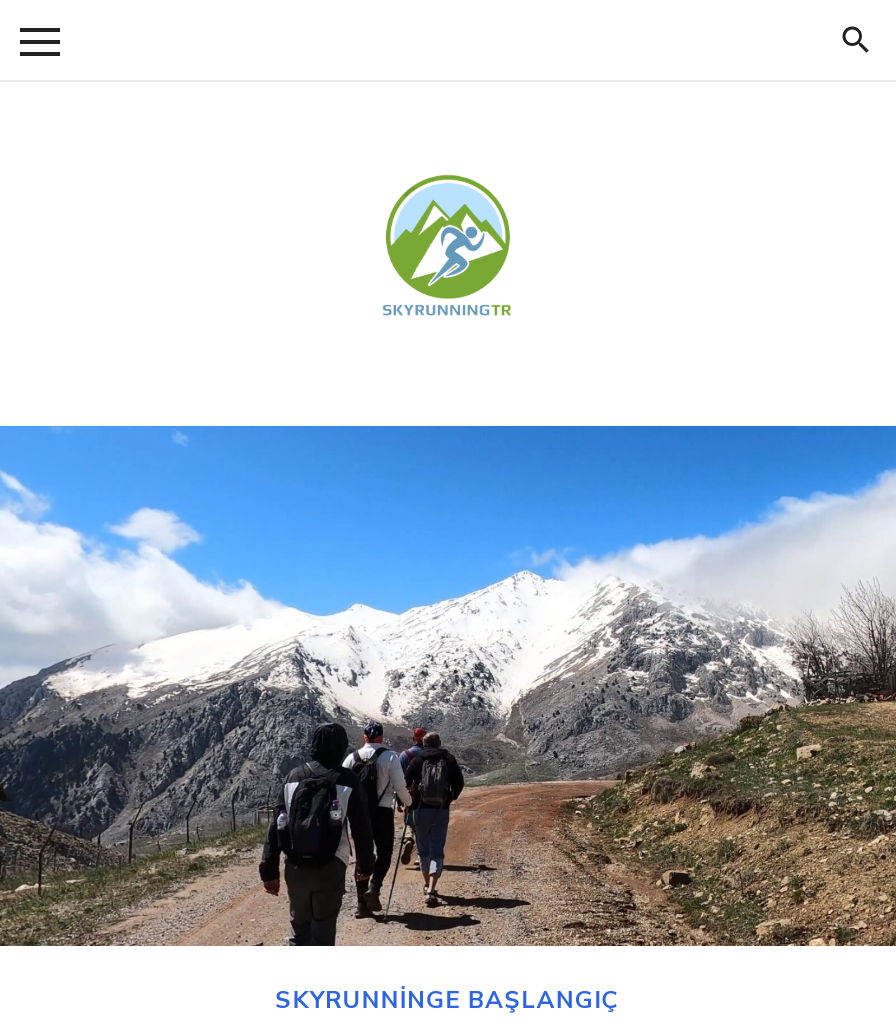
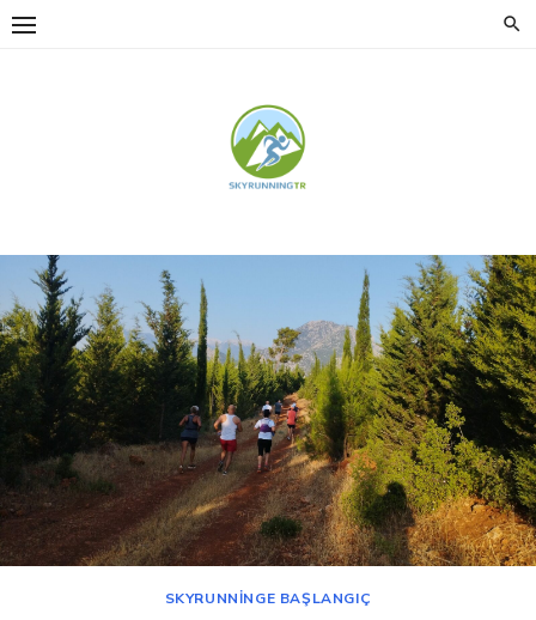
[6,424,890,946] [image] -> [4,254,532,567] [image]

